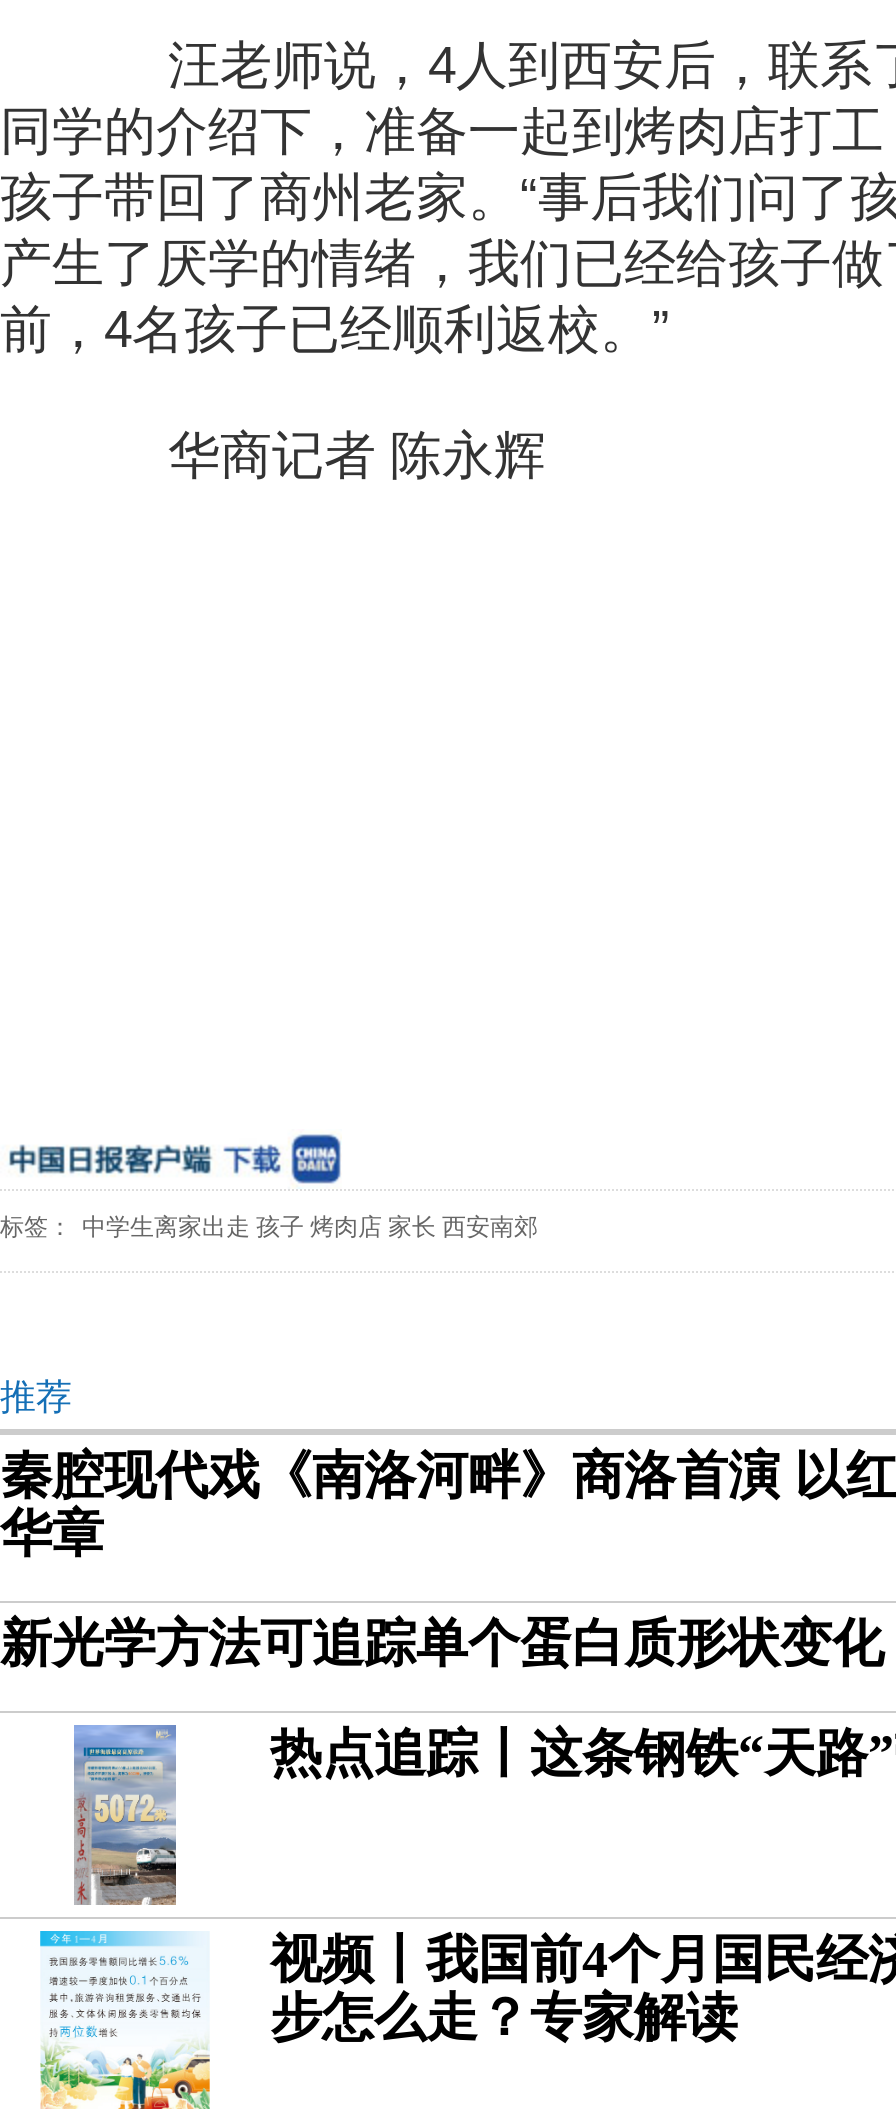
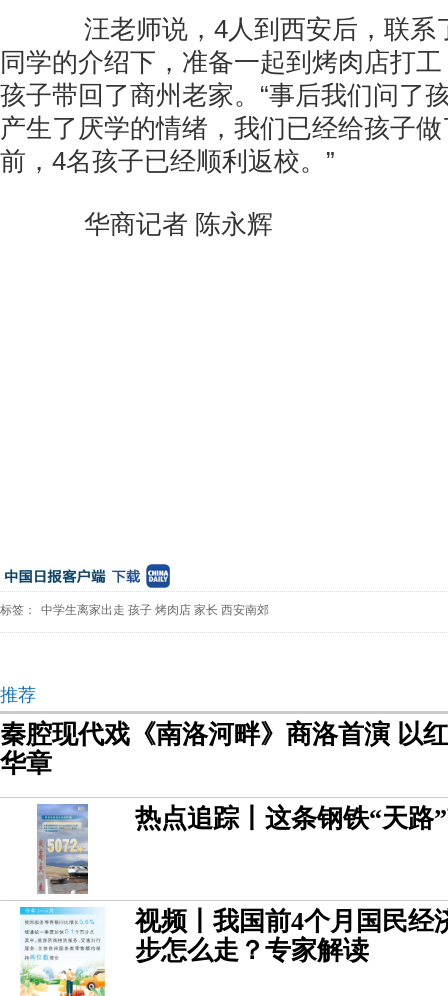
[0,1615,884,1673] 新光学方法可追踪单个蛋白质形状变化 -> none

